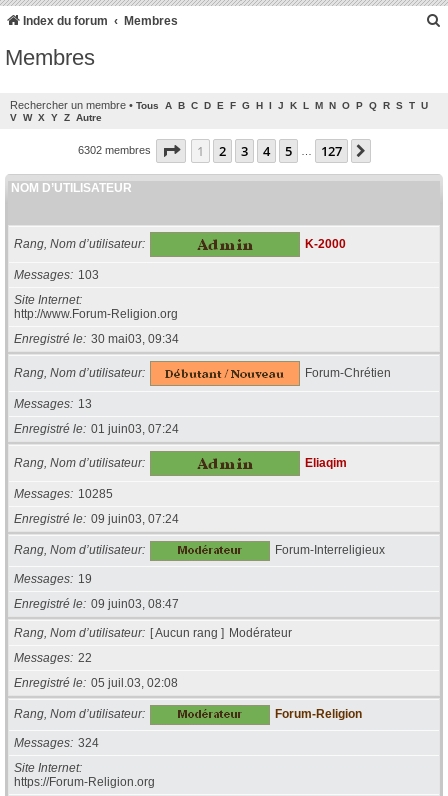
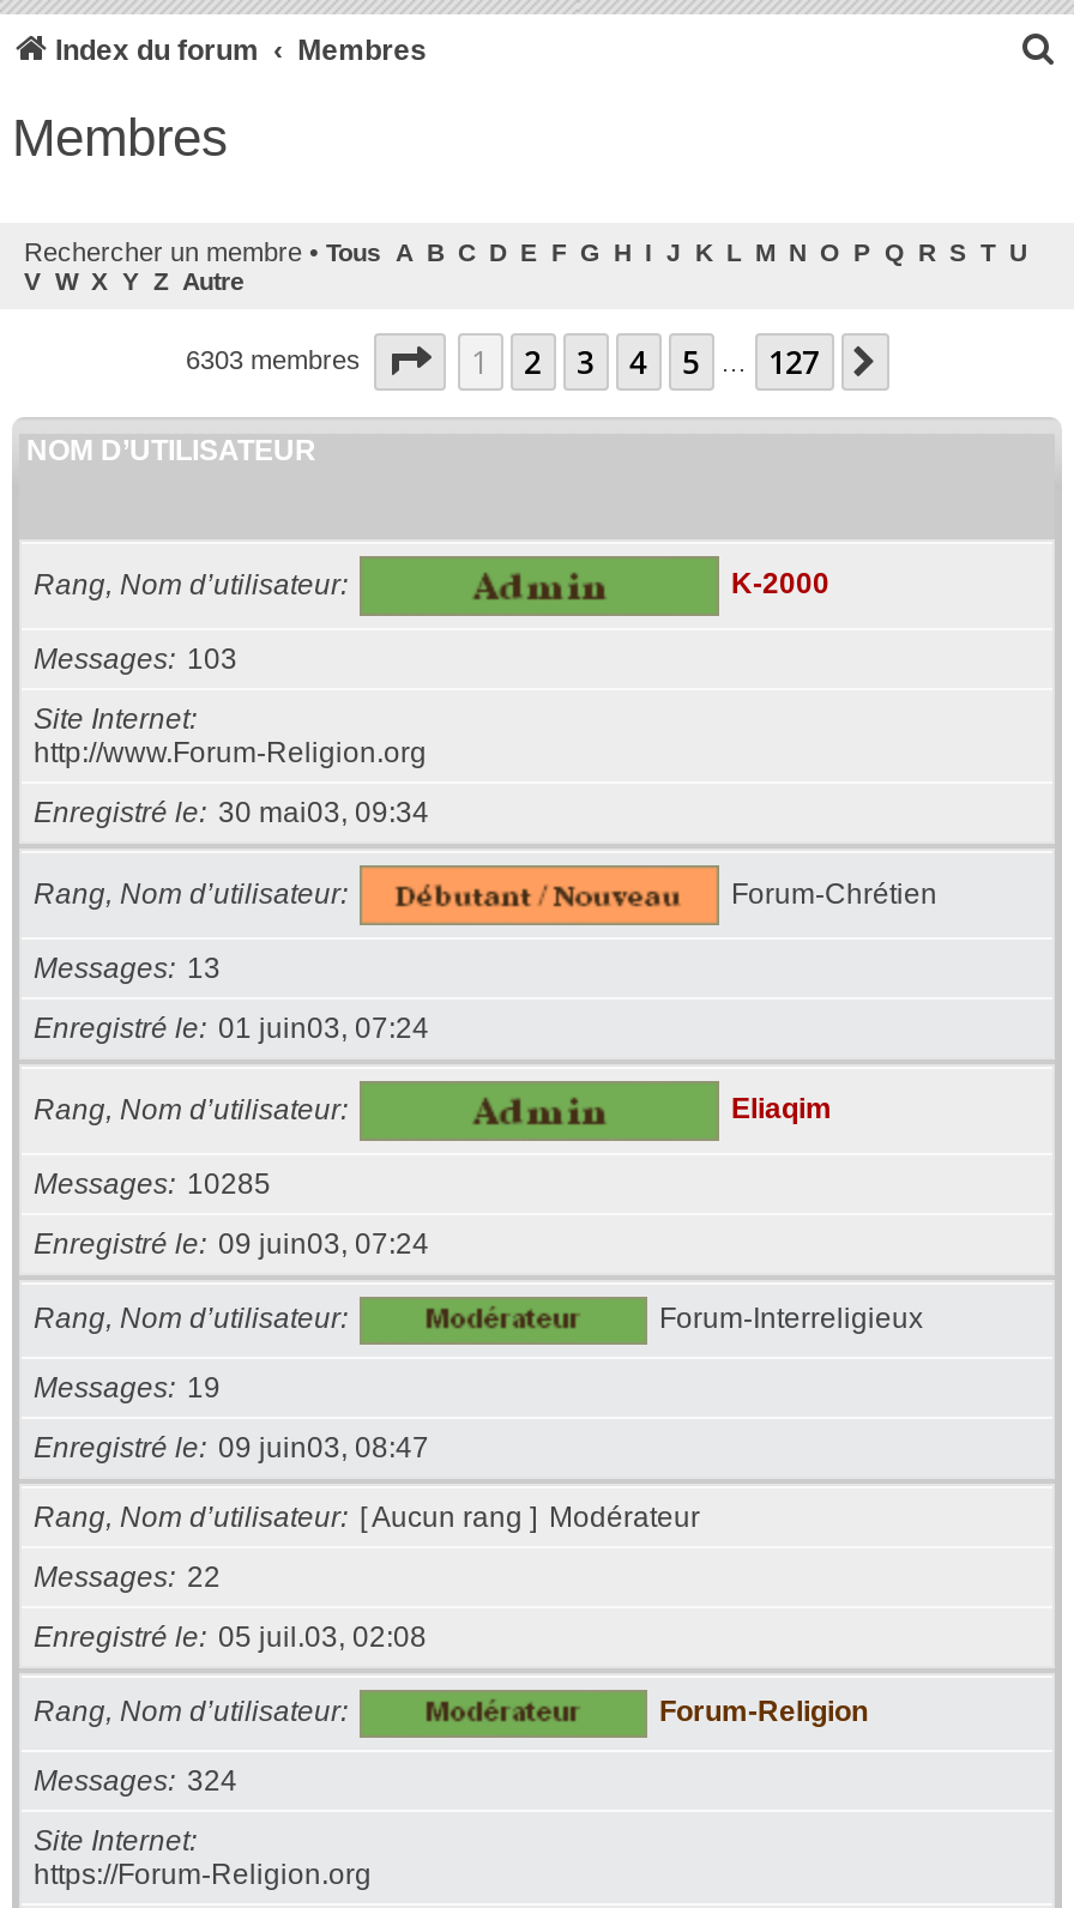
[77,144,153,156] 6302 membres -> [186,345,368,374] 6303 membres

